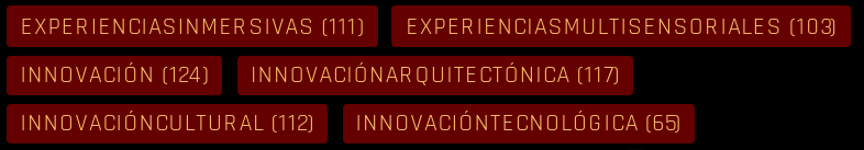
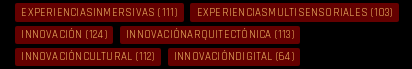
[251,60,620,90] INNOVACIÓNARQUITECTÓNICA (117) -> [126,28,294,42] INNOVACIÓNARQUITECTÓNICA (113)
[356,108,681,139] INNOVACIÓNTECNOLÓGICA (65) -> [174,50,294,64] INNOVACIÓNDIGITAL (64)

